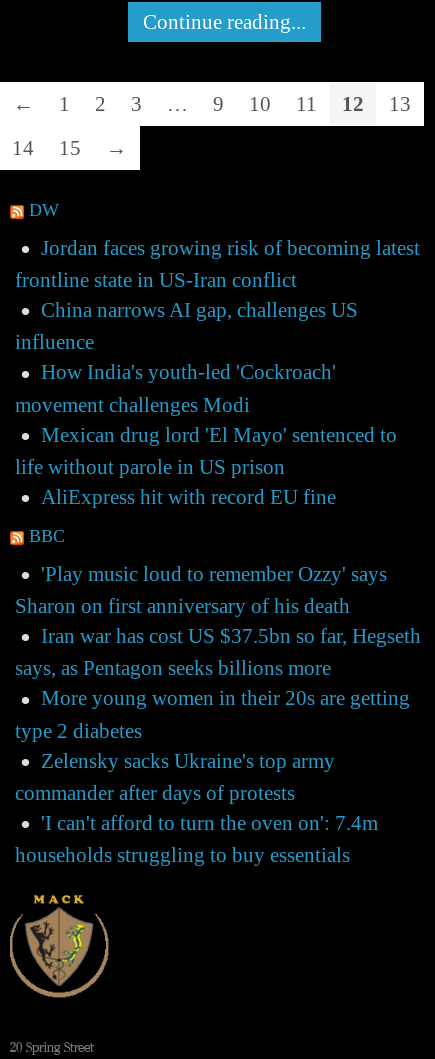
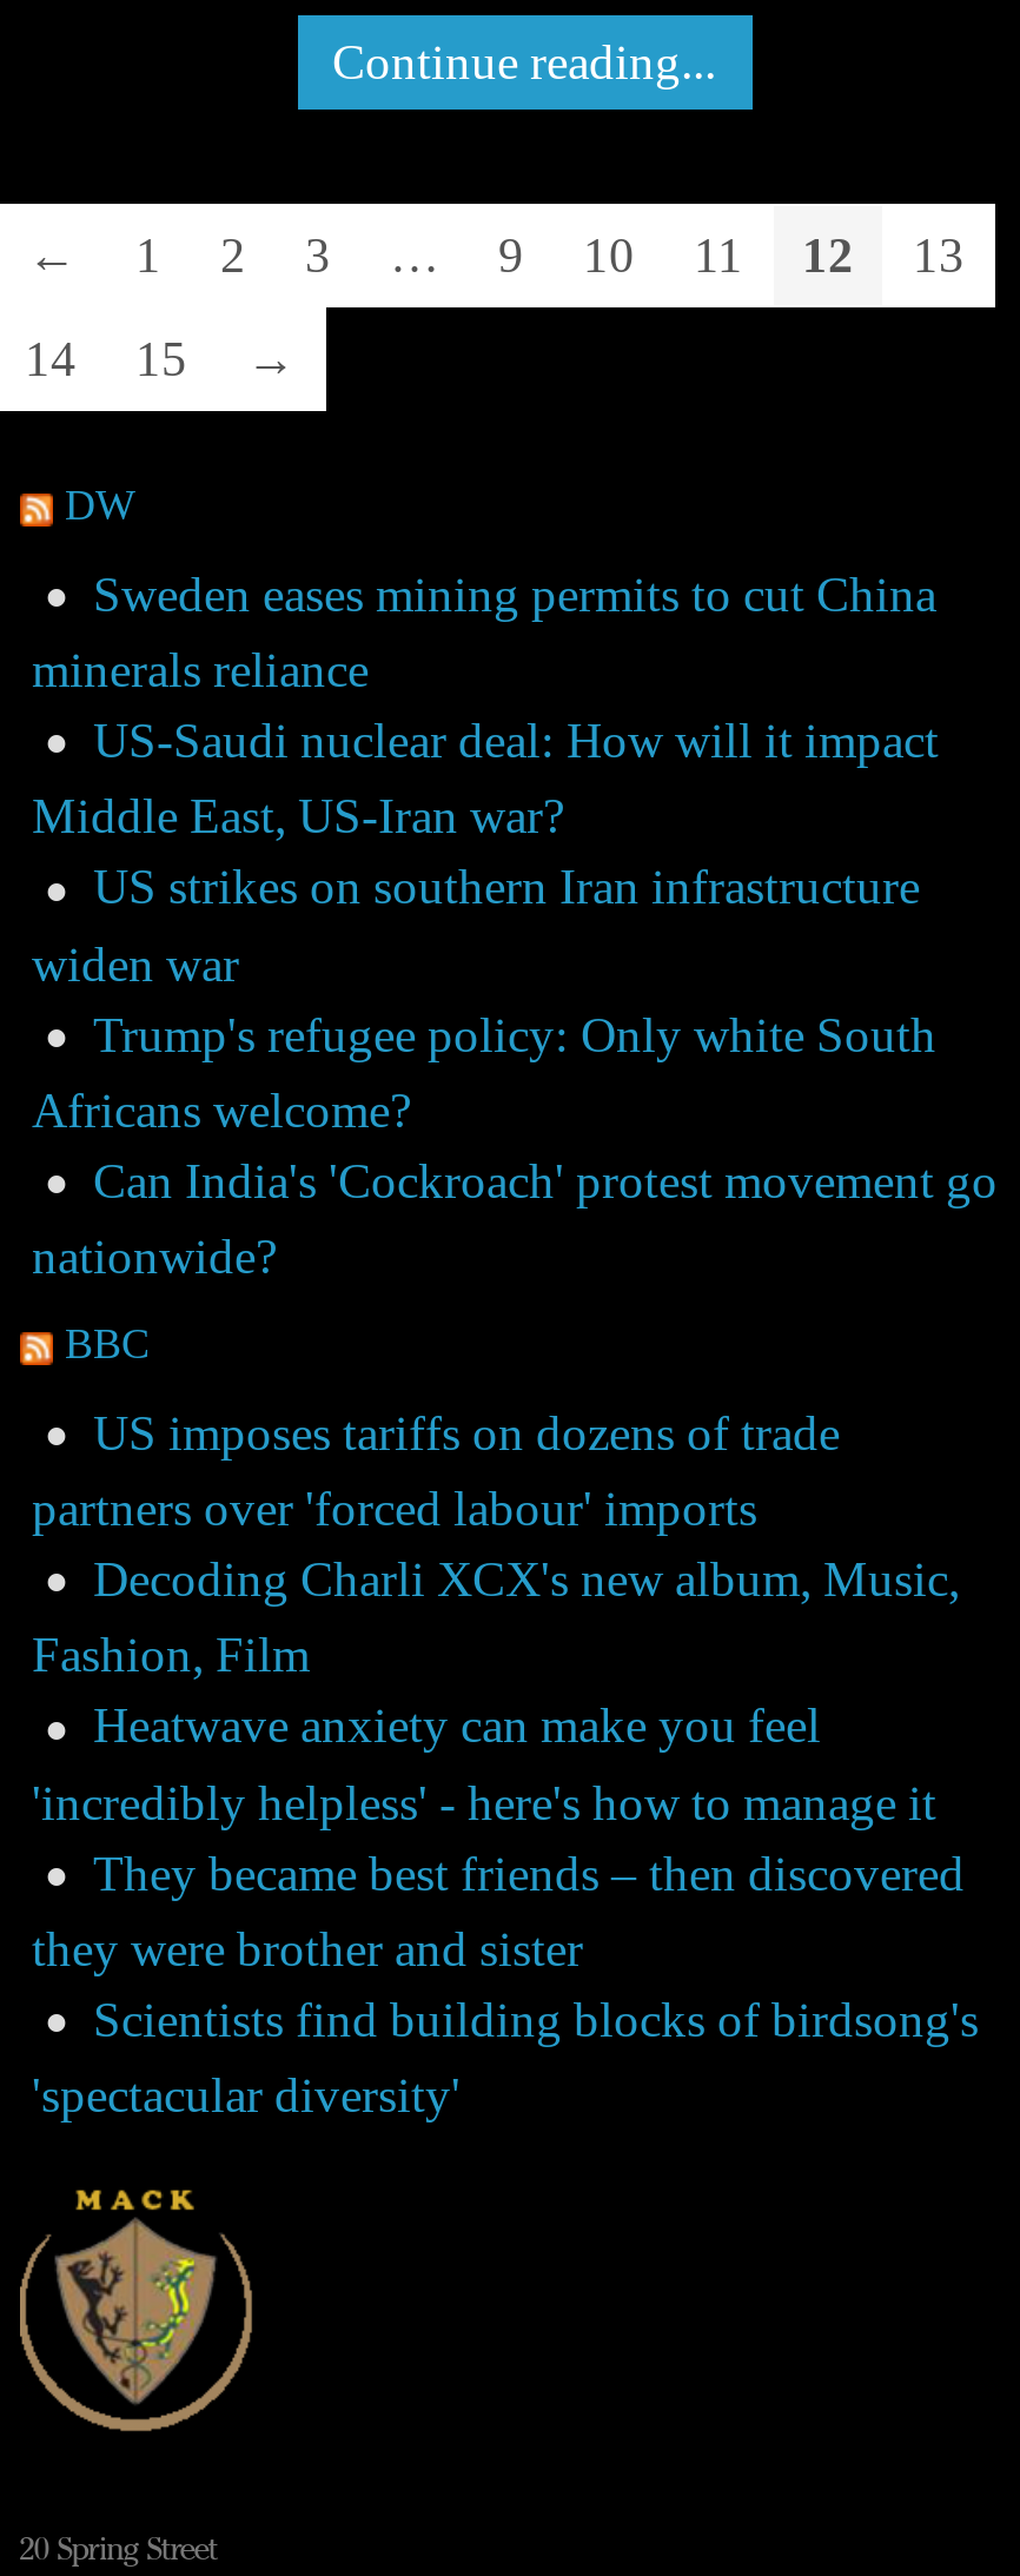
[15,236,420,509] Jordan faces growing risk of becoming latest | frontline state in US-Iran conflict | China narrows AI gap, challenges US | influence | How India's youth-led 'Cockroach' | movement challenges Modi | Mexican drug lord 'El Mayo' sentenced to | life without parole in US prison | AliExpress hit with record EU fine -> [32,567,998,1285] Sweden eases mining permits to cut China | minerals reliance | US-Saudi nuclear deal: How will it impact | Middle East, US-Iran war? | US strikes on southern Iran infrastructure | widen war | Trump's refugee policy: Only white South | Africans welcome? | Can India's 'Cockroach' protest movement go | nationwide?
[15,562,421,867] 'Play music loud to remember Ozzy' says | Sharon on first anniversary of his death | Iran war has cost US $37.5bn so far, Hegseth | says, as Pentagon seeks billions more | More young women in their 20s are getting | type 2 diabetes | Zelensky sacks Ukraine's top army | commander after days of protests | 'I can't afford to turn the oven on': 7.4m | households struggling to buy essentials -> [32,1405,979,2123] US imposes tariffs on dozens of trade | partners over 'forced labour' imports | Decoding Charli XCX's new album, Music, | Fashion, Film | Heatwave anxiety can make you feel | 'incredibly helpless' - here's how to manage it | They became best friends – then discovered | they were brother and sister | Scientists find building blocks of birdsong's | 'spectacular diversity'

